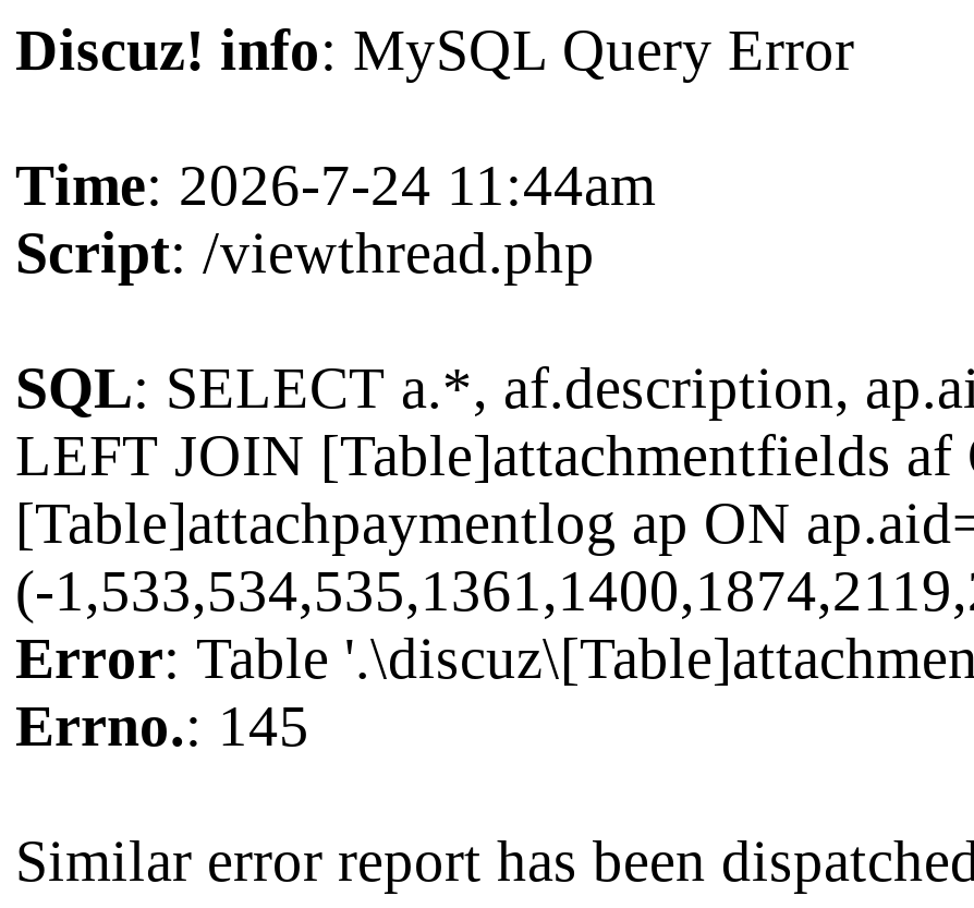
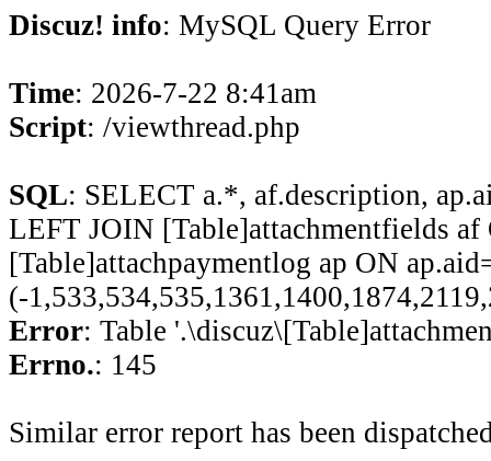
[15,153,656,218] Time: 2026-7-24 11:44am -> [9,77,317,110] Time: 2026-7-22 8:41am

